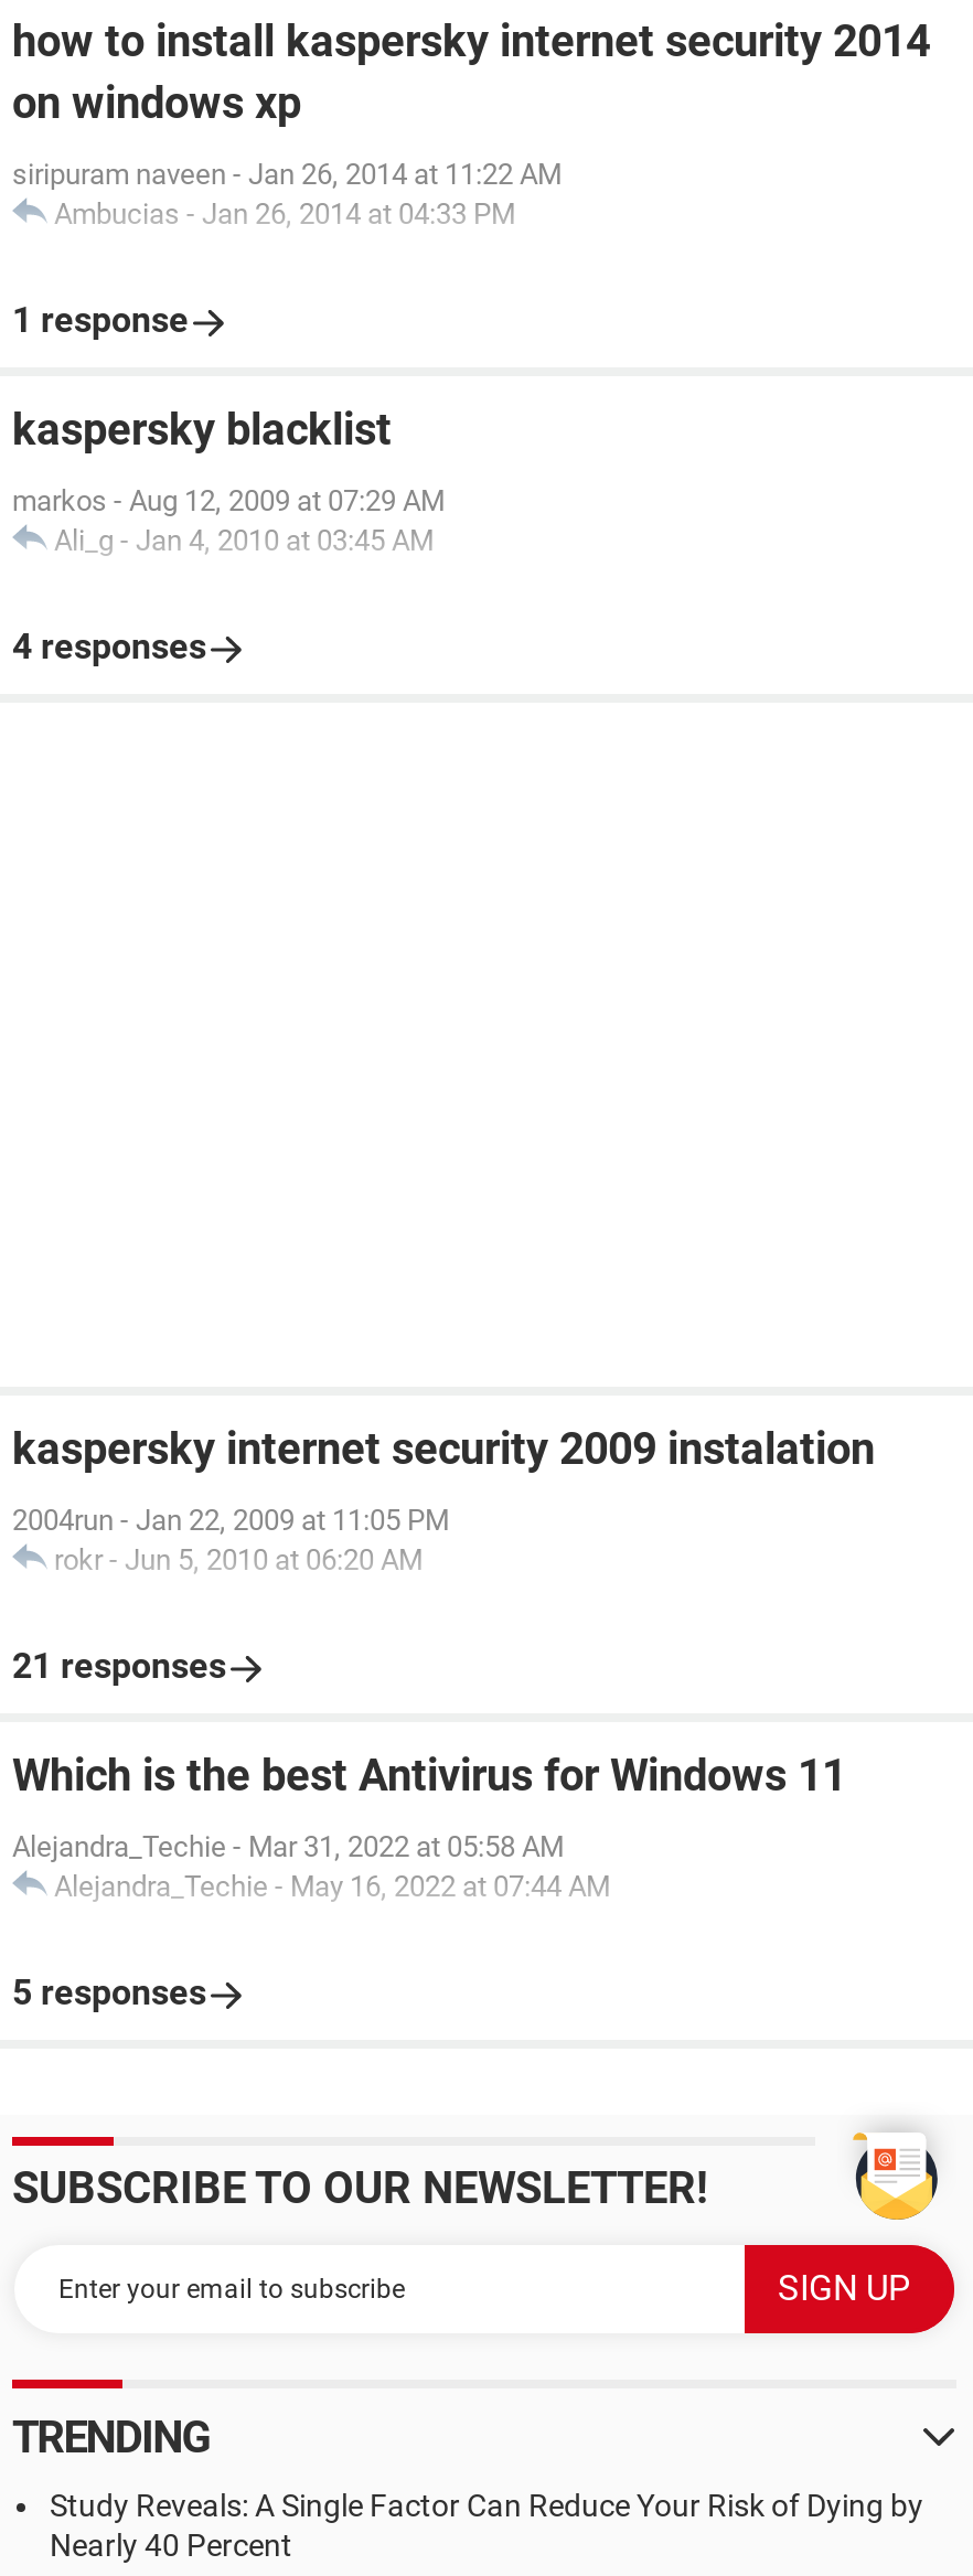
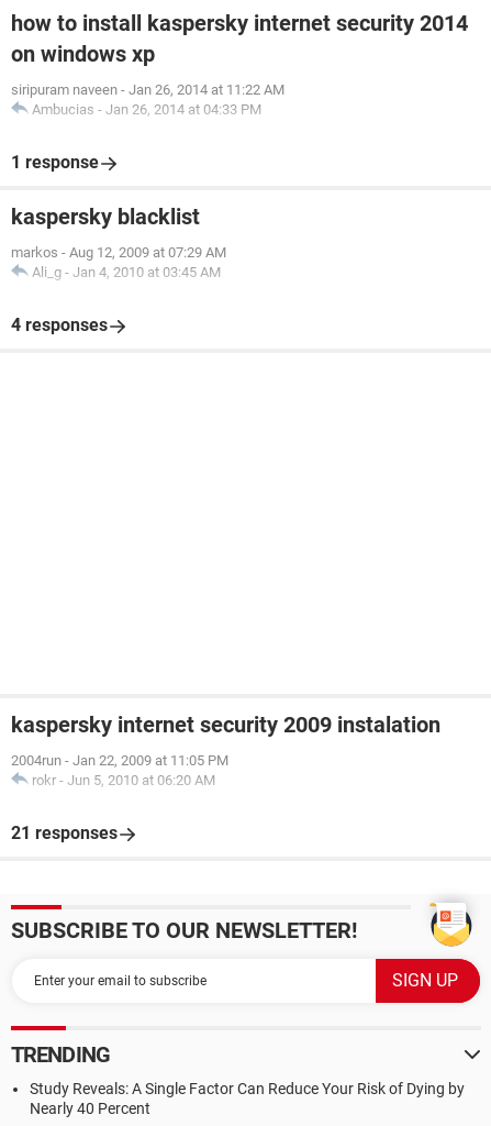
[12,1749,846,2013] Which is the best Antivirus for Windows 11 | Alejandra_Techie - Mar 31, 2022 at 05:58 AM | Alejandra_Techie - May 16, 2022 at 07:44 AM | 5 responses -> none

